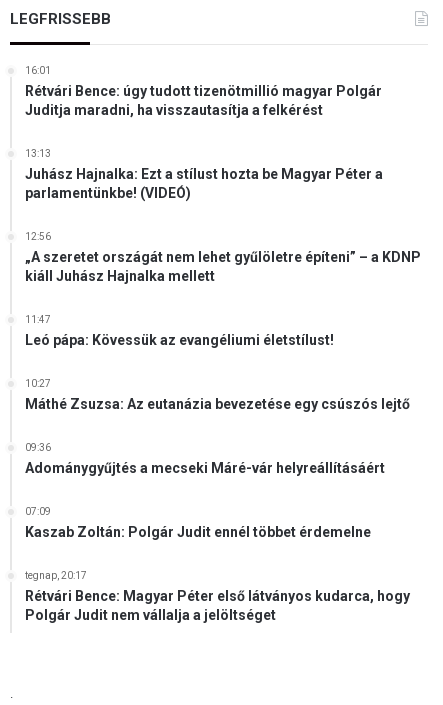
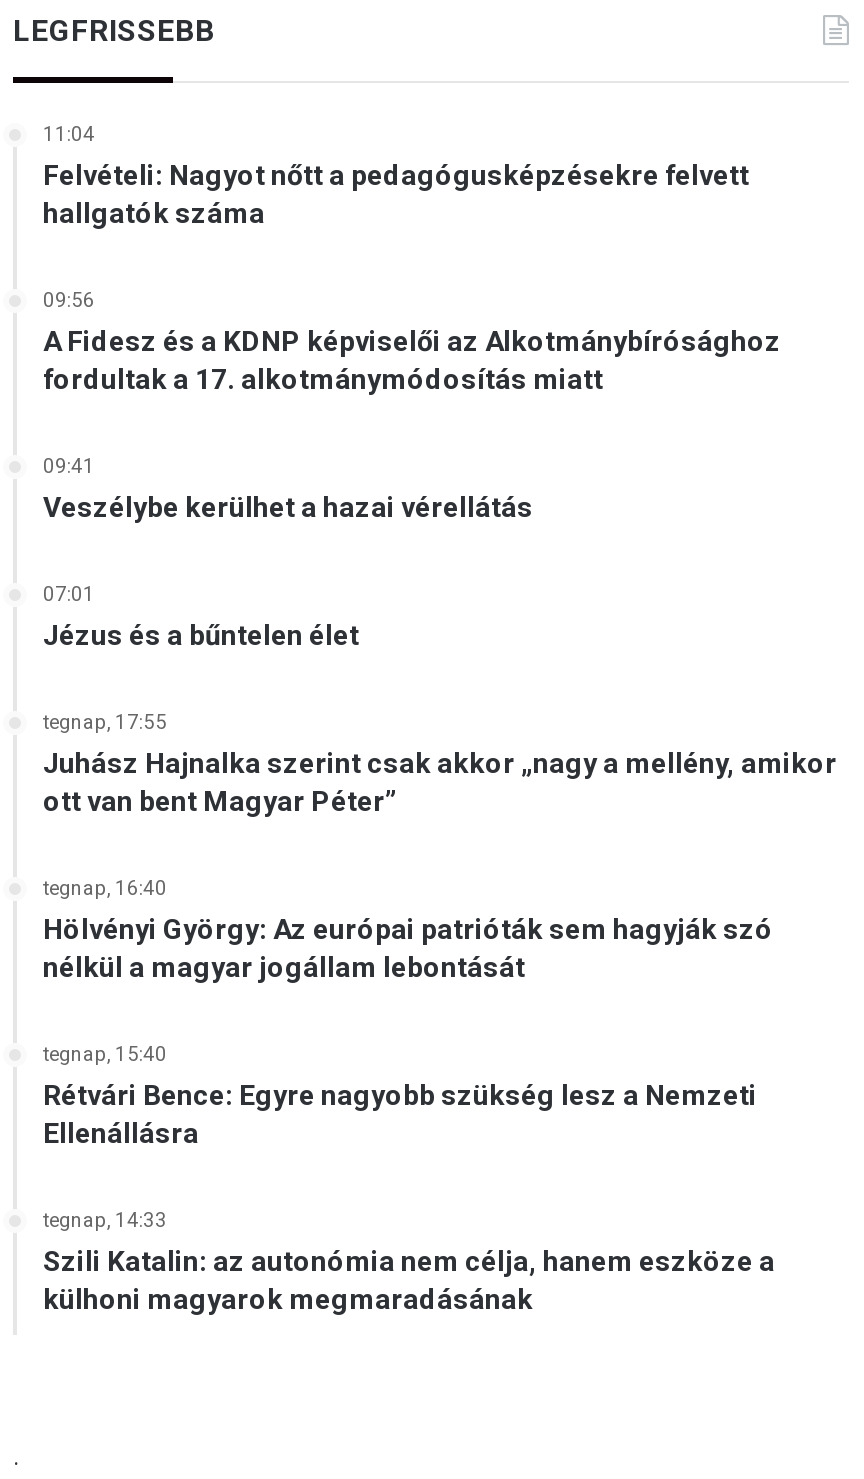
[25,65,382,118] 16:01 | Rétvári Bence: úgy tudott tizenötmillió magyar Polgár | Juditja maradni, ha visszautasítja a felkérést -> [43,123,749,229] 11:04 | Felvételi: Nagyot nőtt a pedagógusképzésekre felvett | hallgatók száma
[25,148,383,201] 13:13 | Juhász Hajnalka: Ezt a stílust hozta be Magyar Péter a | parlamentünkbe! (VIDEÓ) -> [43,289,781,395] 09:56 | A Fidesz és a KDNP képviselői az Alkotmánybírósághoz | fordultak a 17. alkotmánymódosítás miatt
[25,231,421,284] 12:56 | „A szeretet országát nem lehet gyűlöletre építeni” – a KDNP | kiáll Juhász Hajnalka mellett -> [43,455,533,523] 09:41 | Veszélybe kerülhet a hazai vérellátás
[25,314,334,348] 11:47 | Leó pápa: Kövessük az evangéliumi életstílust! -> [43,583,359,651] 07:01 | Jézus és a bűntelen élet
[25,378,410,412] 10:27 | Máthé Zsuzsa: Az eutanázia bevezetése egy csúszós lejtő -> [43,711,837,817] tegnap, 17:55 | Juhász Hajnalka szerint csak akkor „nagy a mellény, amikor | ott van bent Magyar Péter”
[25,442,385,476] 09:36 | Adománygyűjtés a mecseki Máré-vár helyreállításáért -> [43,877,773,983] tegnap, 16:40 | Hölvényi György: Az európai patrióták sem hagyják szó | nélkül a magyar jogállam lebontását
[25,506,371,540] 07:09 | Kaszab Zoltán: Polgár Judit ennél többet érdemelne -> [43,1043,757,1149] tegnap, 15:40 | Rétvári Bence: Egyre nagyobb szükség lesz a Nemzeti | Ellenállásra
[25,570,410,623] tegnap, 20:17 | Rétvári Bence: Magyar Péter első látványos kudarca, hogy | Polgár Judit nem vállalja a jelöltséget -> [43,1209,775,1315] tegnap, 14:33 | Szili Katalin: az autonómia nem célja, hanem eszköze a | külhoni magyarok megmaradásának

